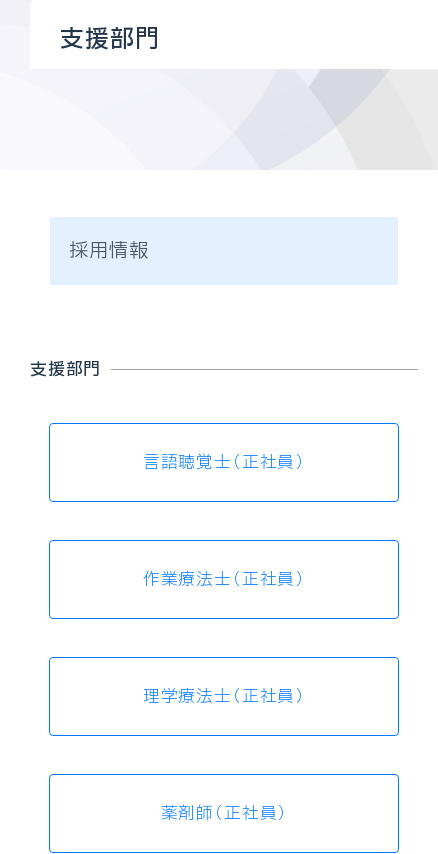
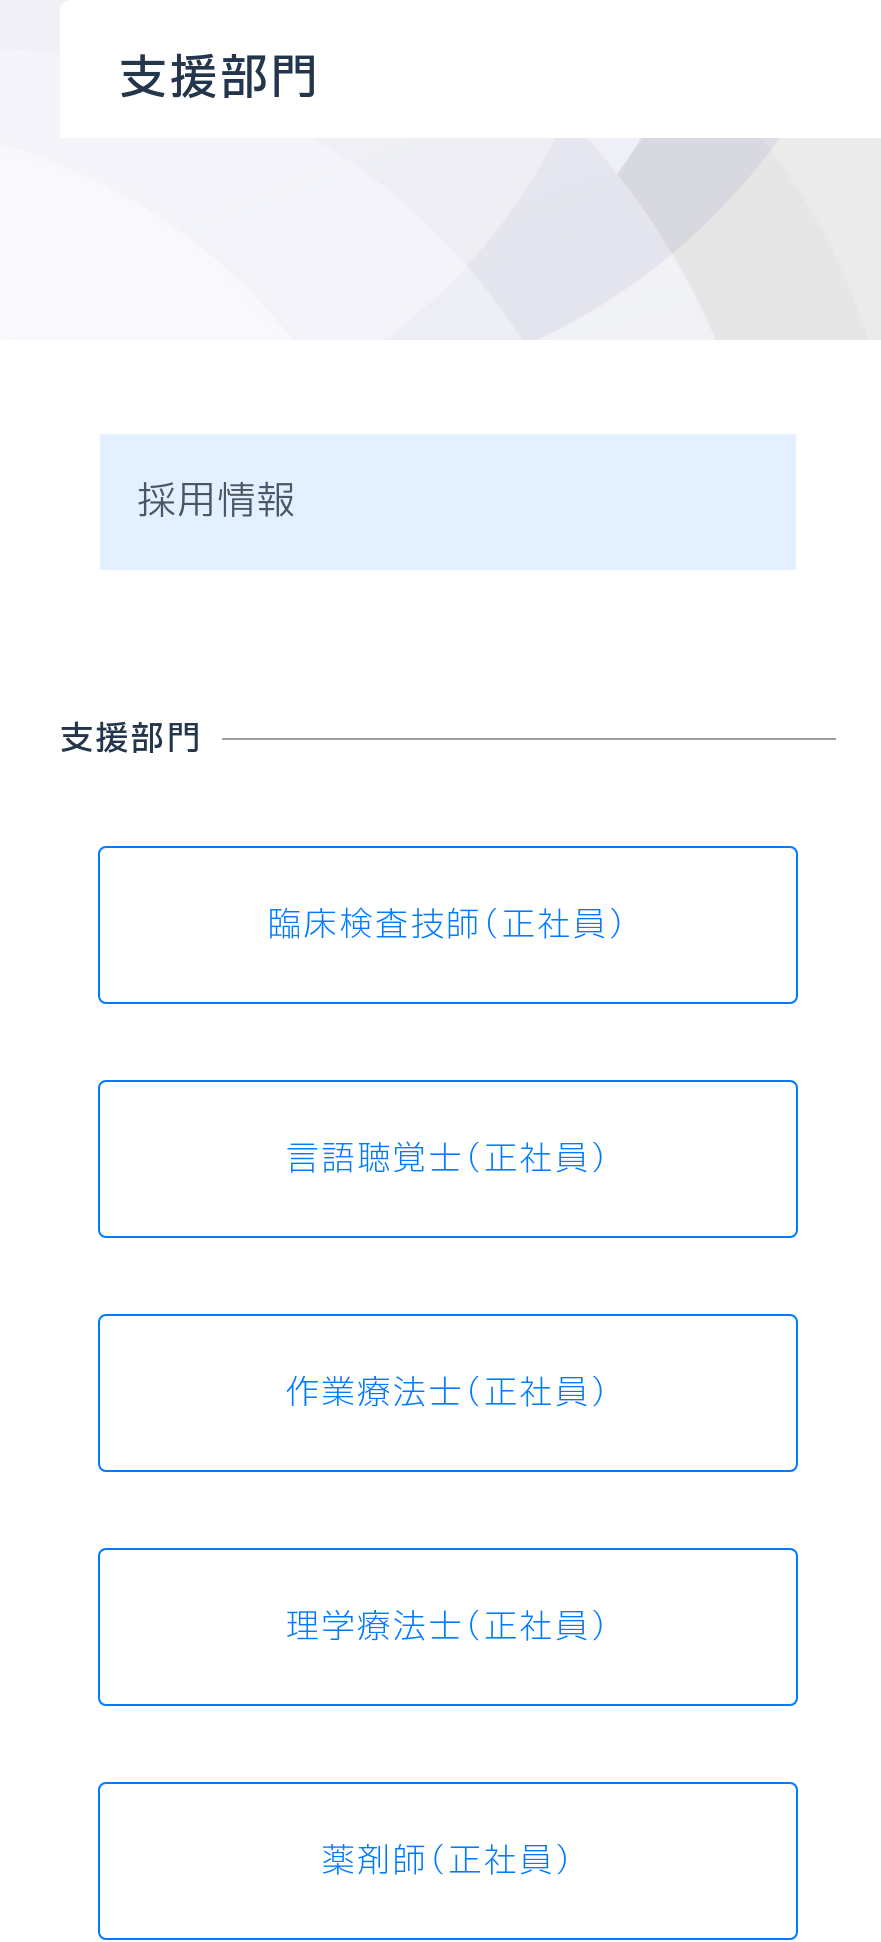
none -> [268,900,628,950] 臨床検査技師（正社員）

